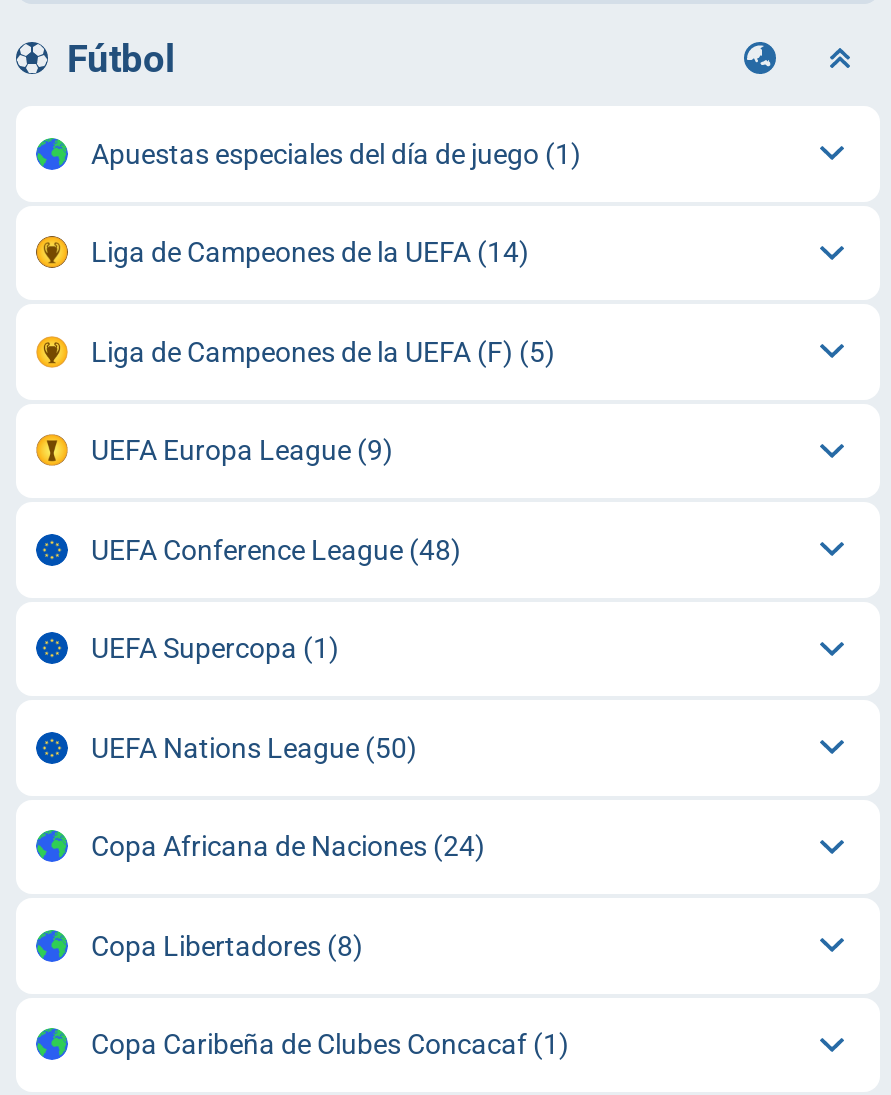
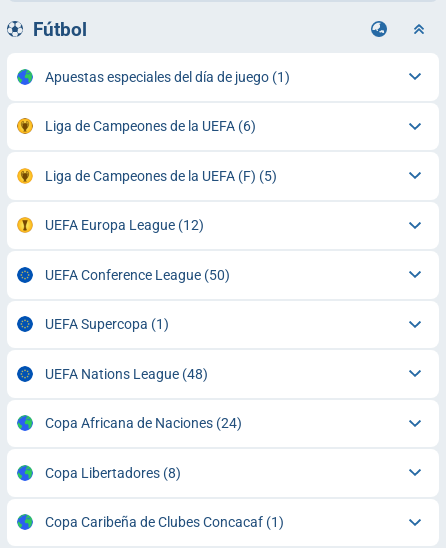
[91,236,529,268] Liga de Campeones de la UEFA (14) -> [44,118,255,134] Liga de Campeones de la UEFA (6)
[91,434,393,466] UEFA Europa League (9) -> [44,217,203,233] UEFA Europa League (12)
[91,534,461,566] UEFA Conference League (48) -> [44,267,229,283] UEFA Conference League (50)
[91,732,417,764] UEFA Nations League (50) -> [44,366,207,382] UEFA Nations League (48)

